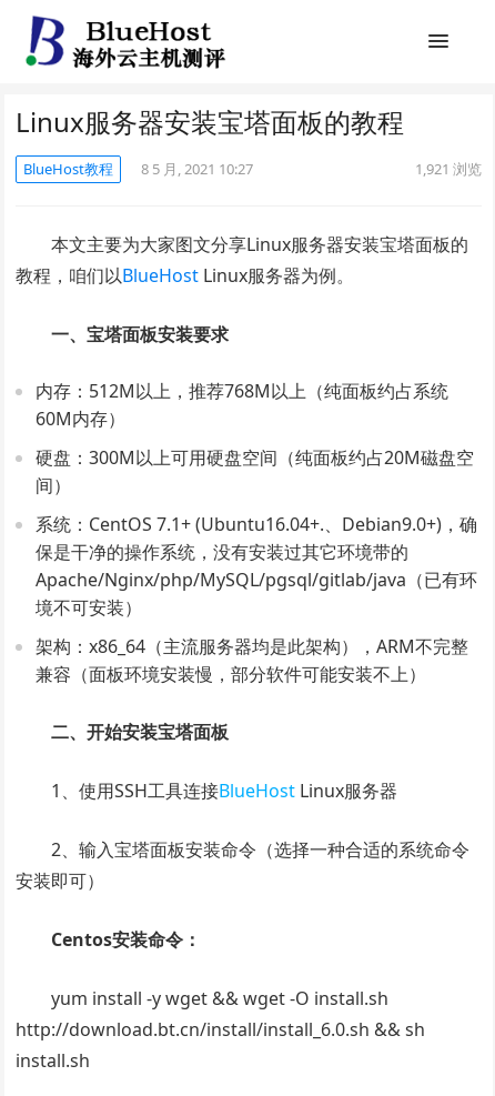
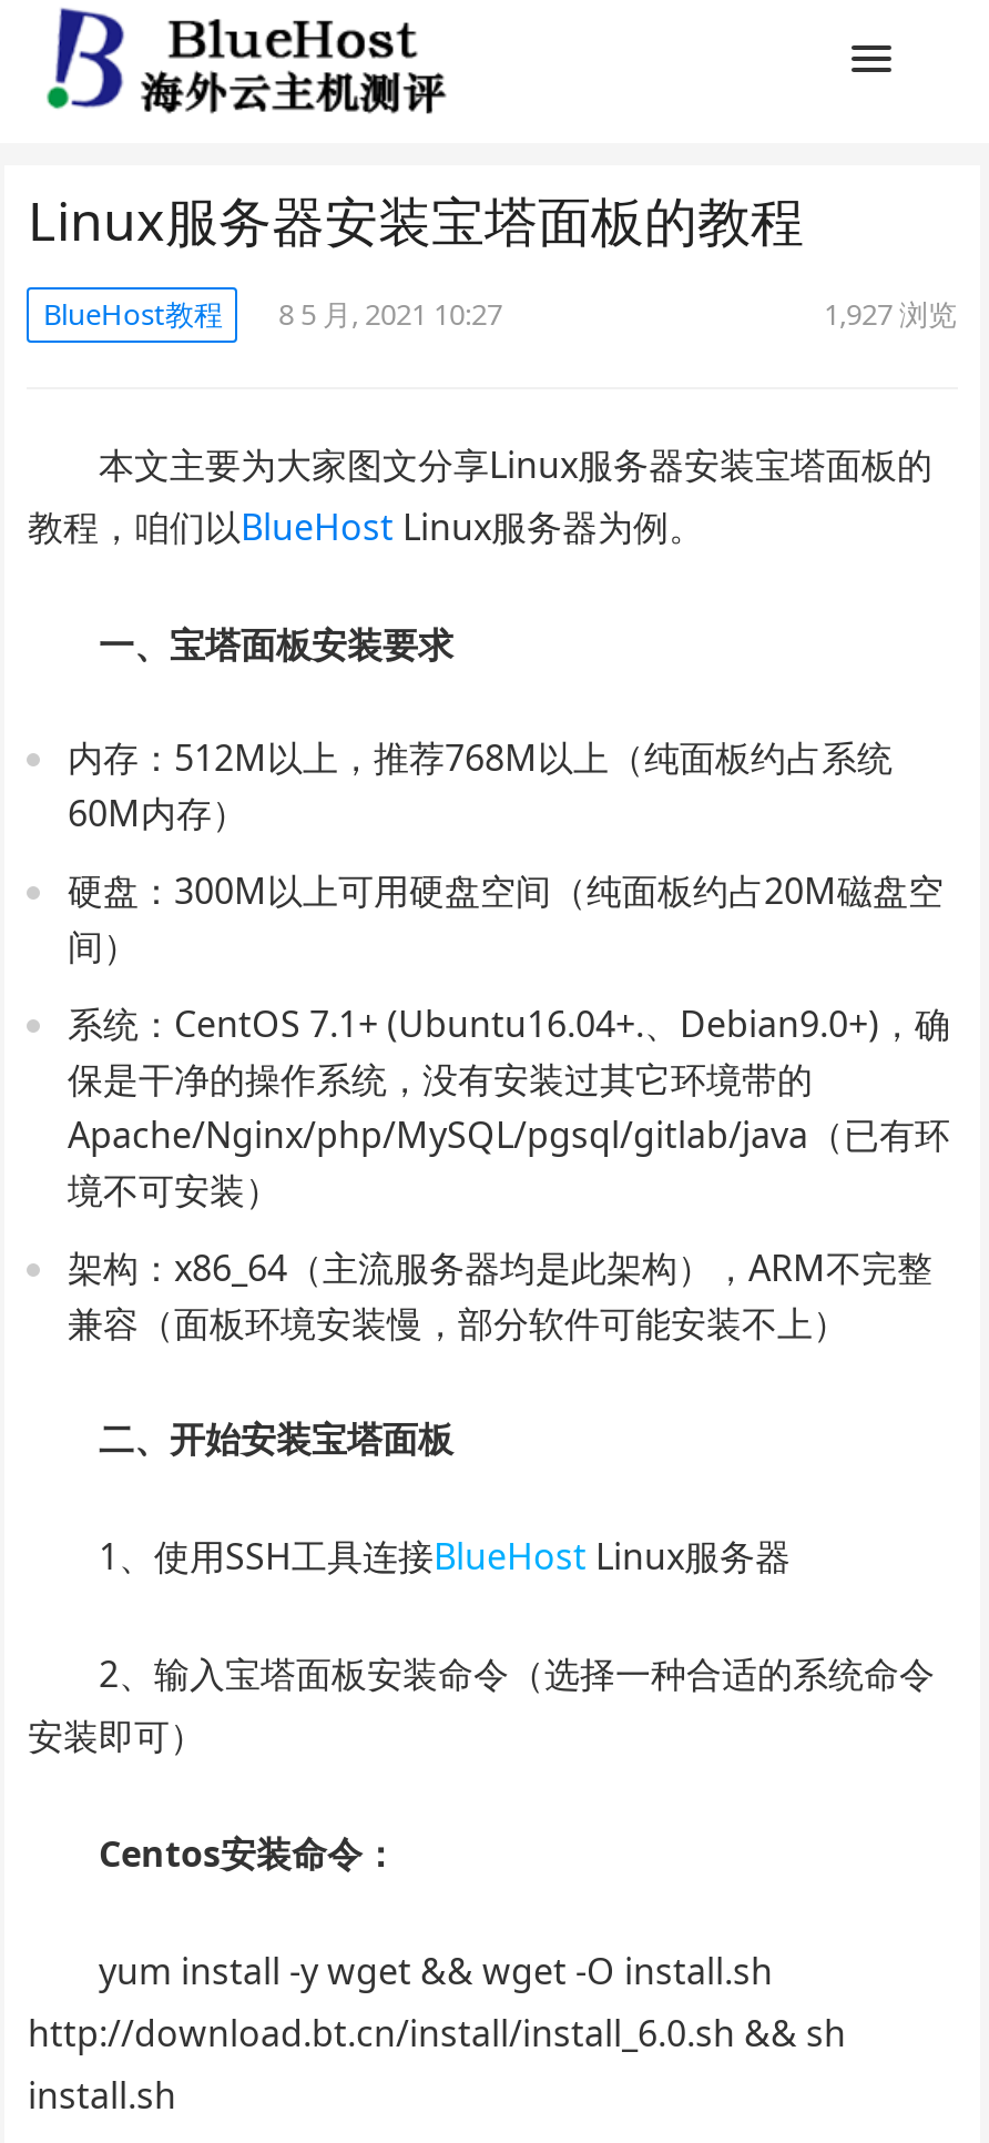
[415,159,481,179] 1,921浏览 -> [824,294,957,334] 1,927浏览

